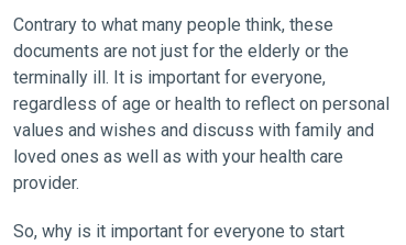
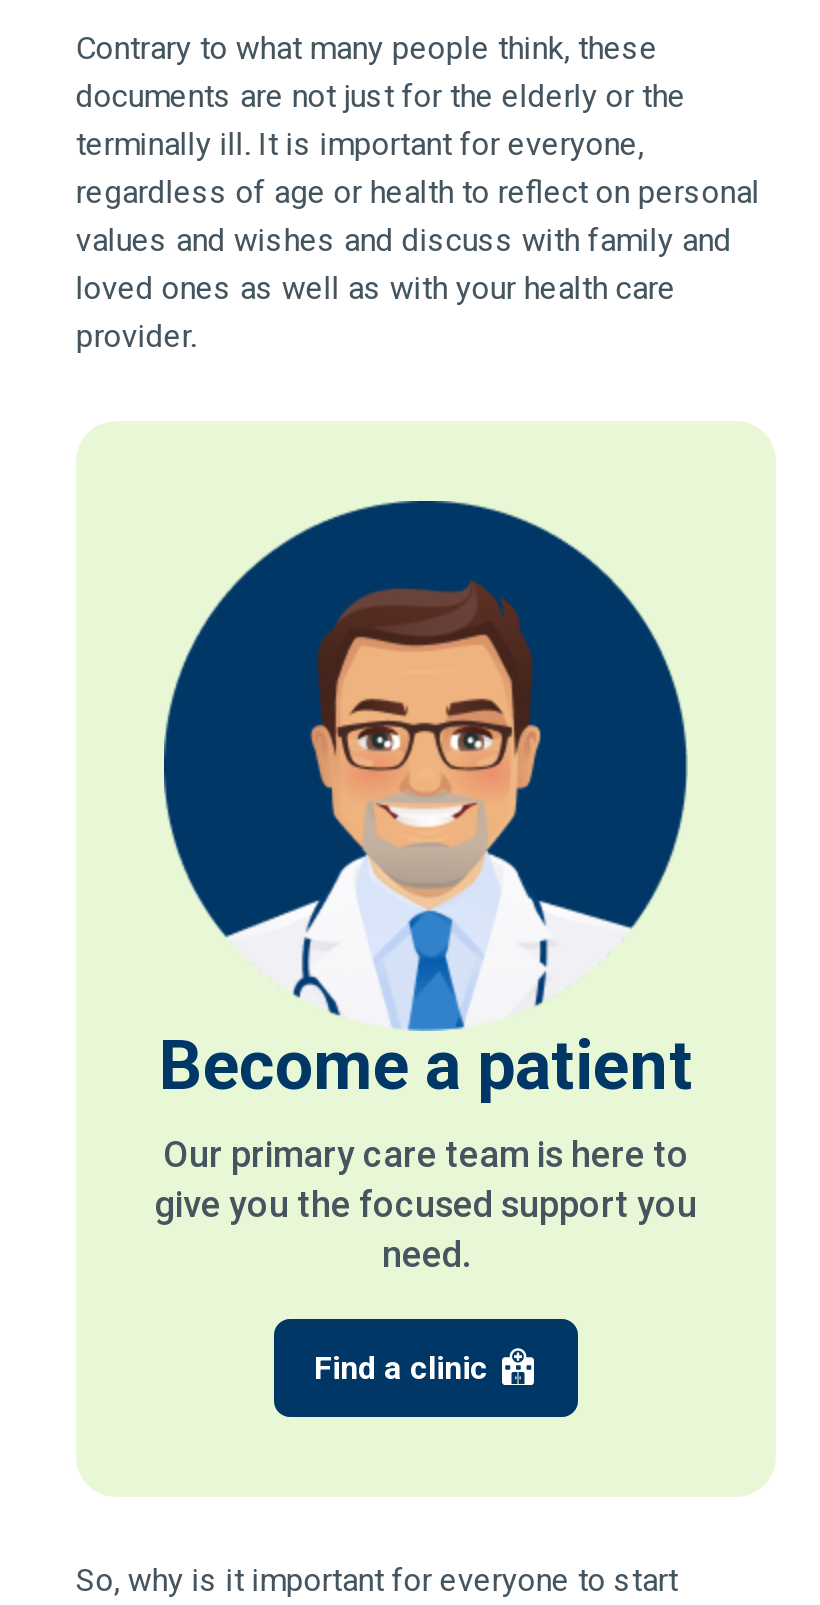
none -> [78,423,774,1495] [image] | Become a patient | Our primary care team is here to | give you the focused support you | need. | Find a clinic

